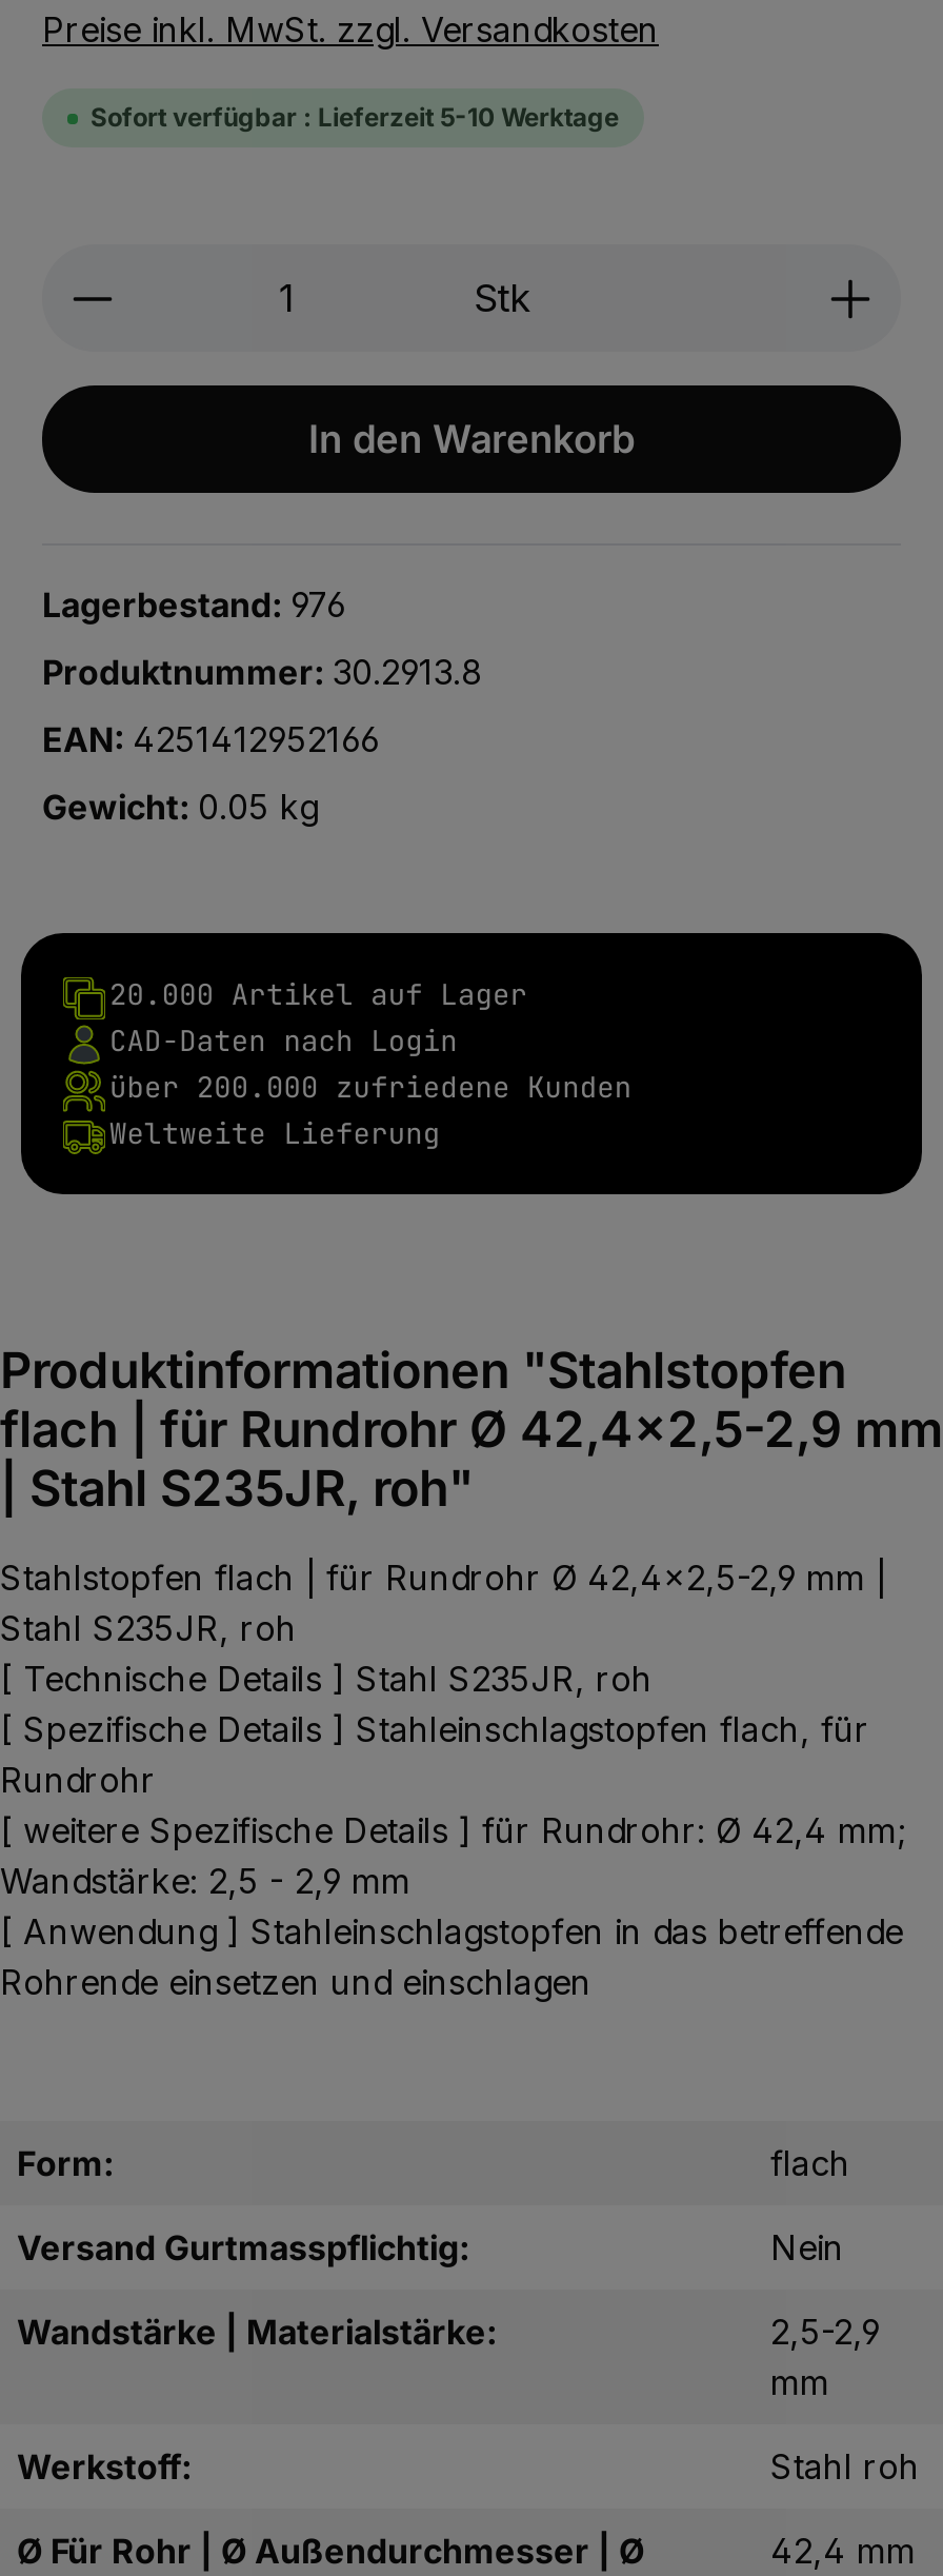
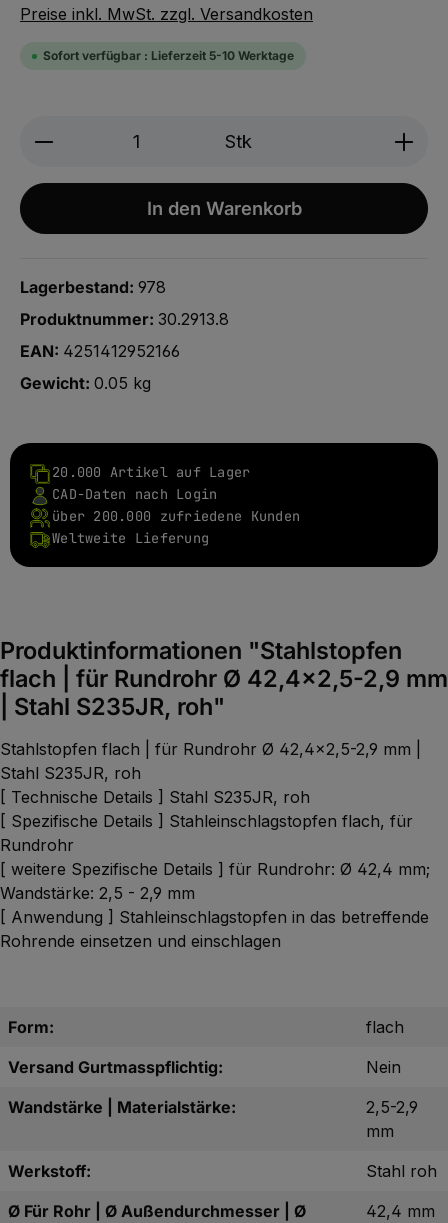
[42,583,345,626] Lagerbestand: 976 -> [20,277,166,297] Lagerbestand: 978

